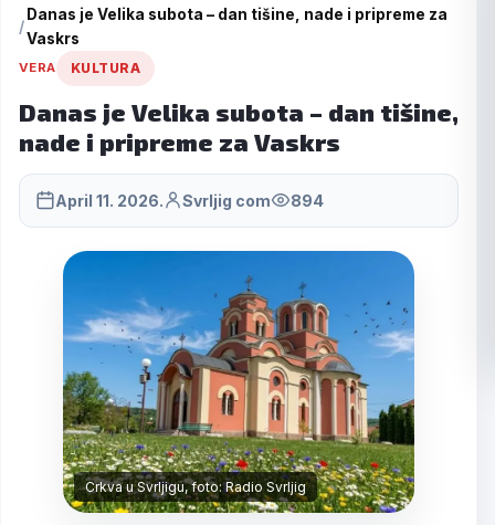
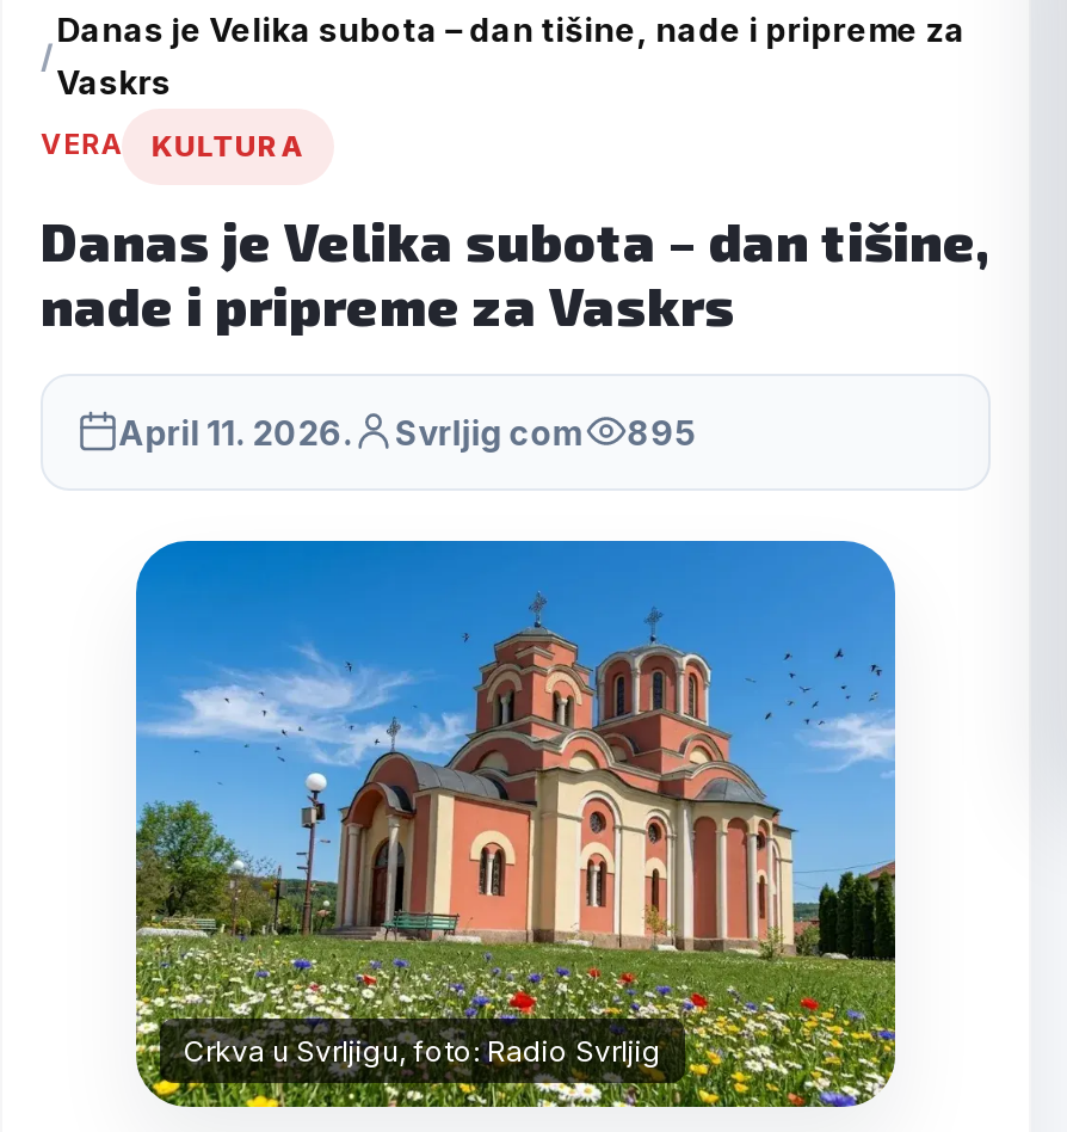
[55,191,324,210] April 11. 2026. Svrljig com 894 -> [118,411,697,452] April 11. 2026. Svrljig com 895

